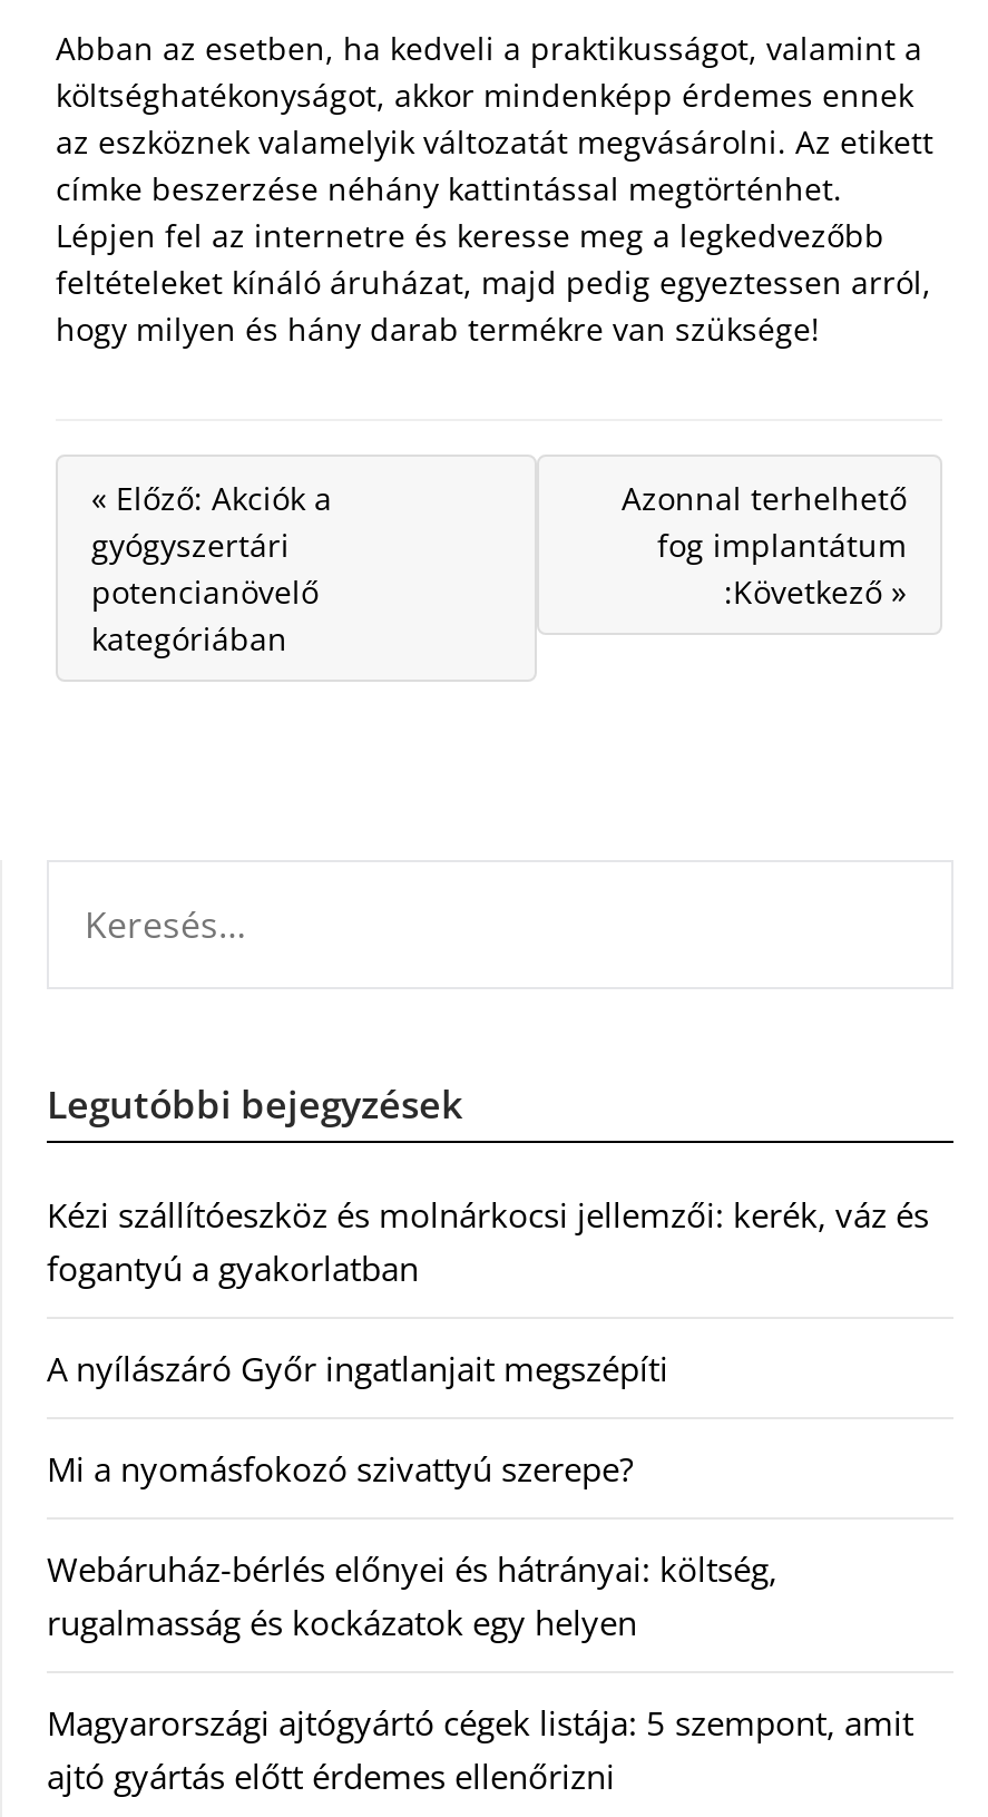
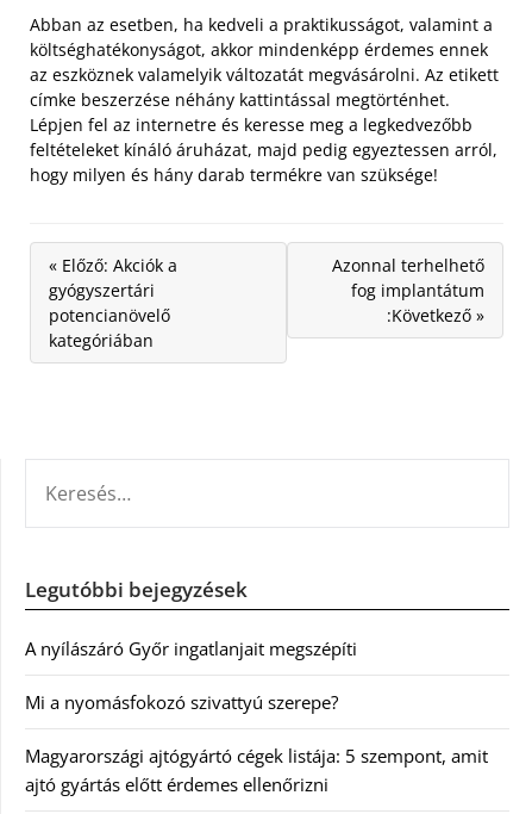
[47,1192,929,1290] Kézi szállítóeszköz és molnárkocsi jellemzői: kerék, váz és | fogantyú a gyakorlatban -> none
[47,1546,777,1644] Webáruház-bérlés előnyei és hátrányai: költség, | rugalmasság és kockázatok egy helyen -> none

